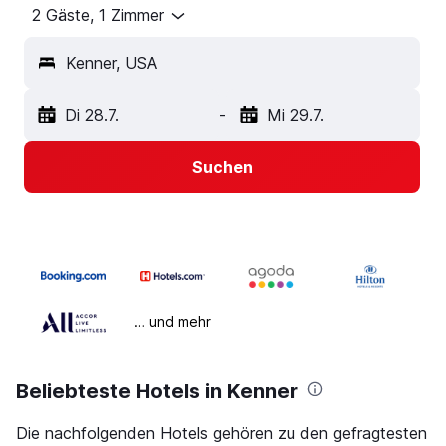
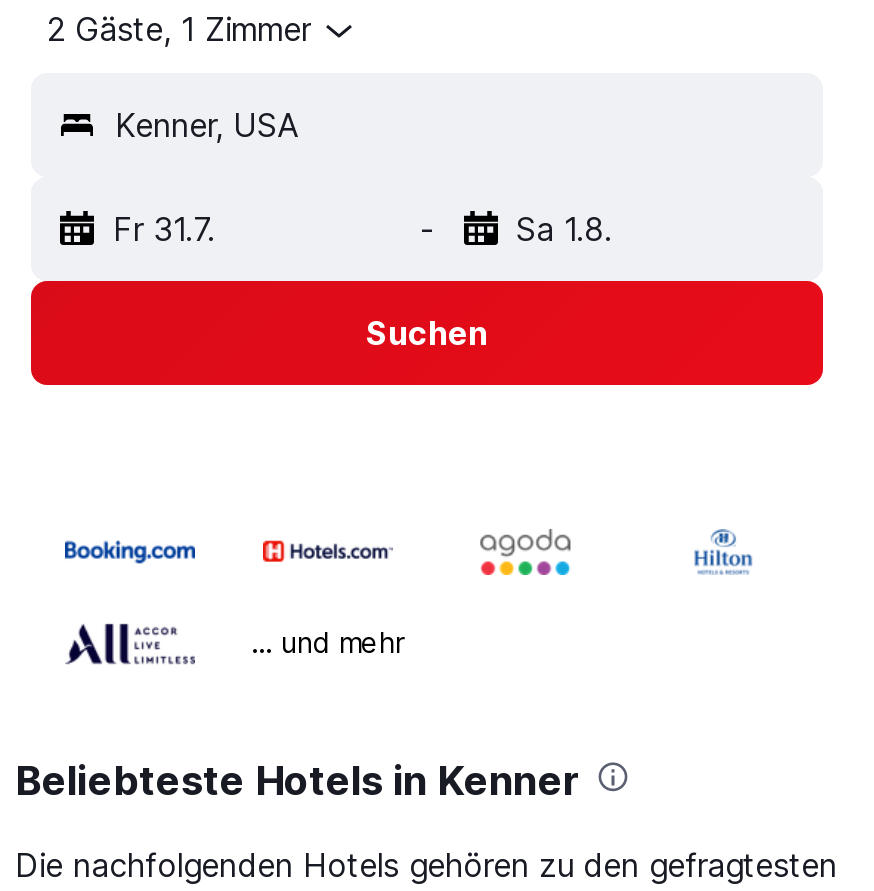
[65,105,119,125] Di 28.7. -> [113,209,215,249] Fr 31.7.
[266,105,323,125] Mi 29.7. -> [516,209,612,249] Sa 1.8.

